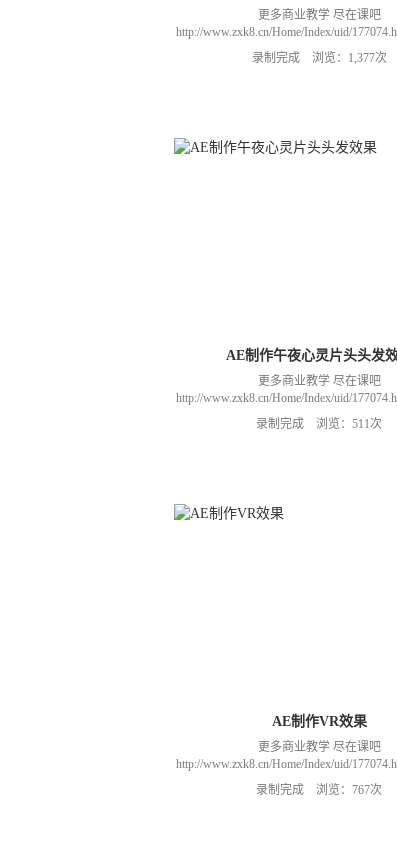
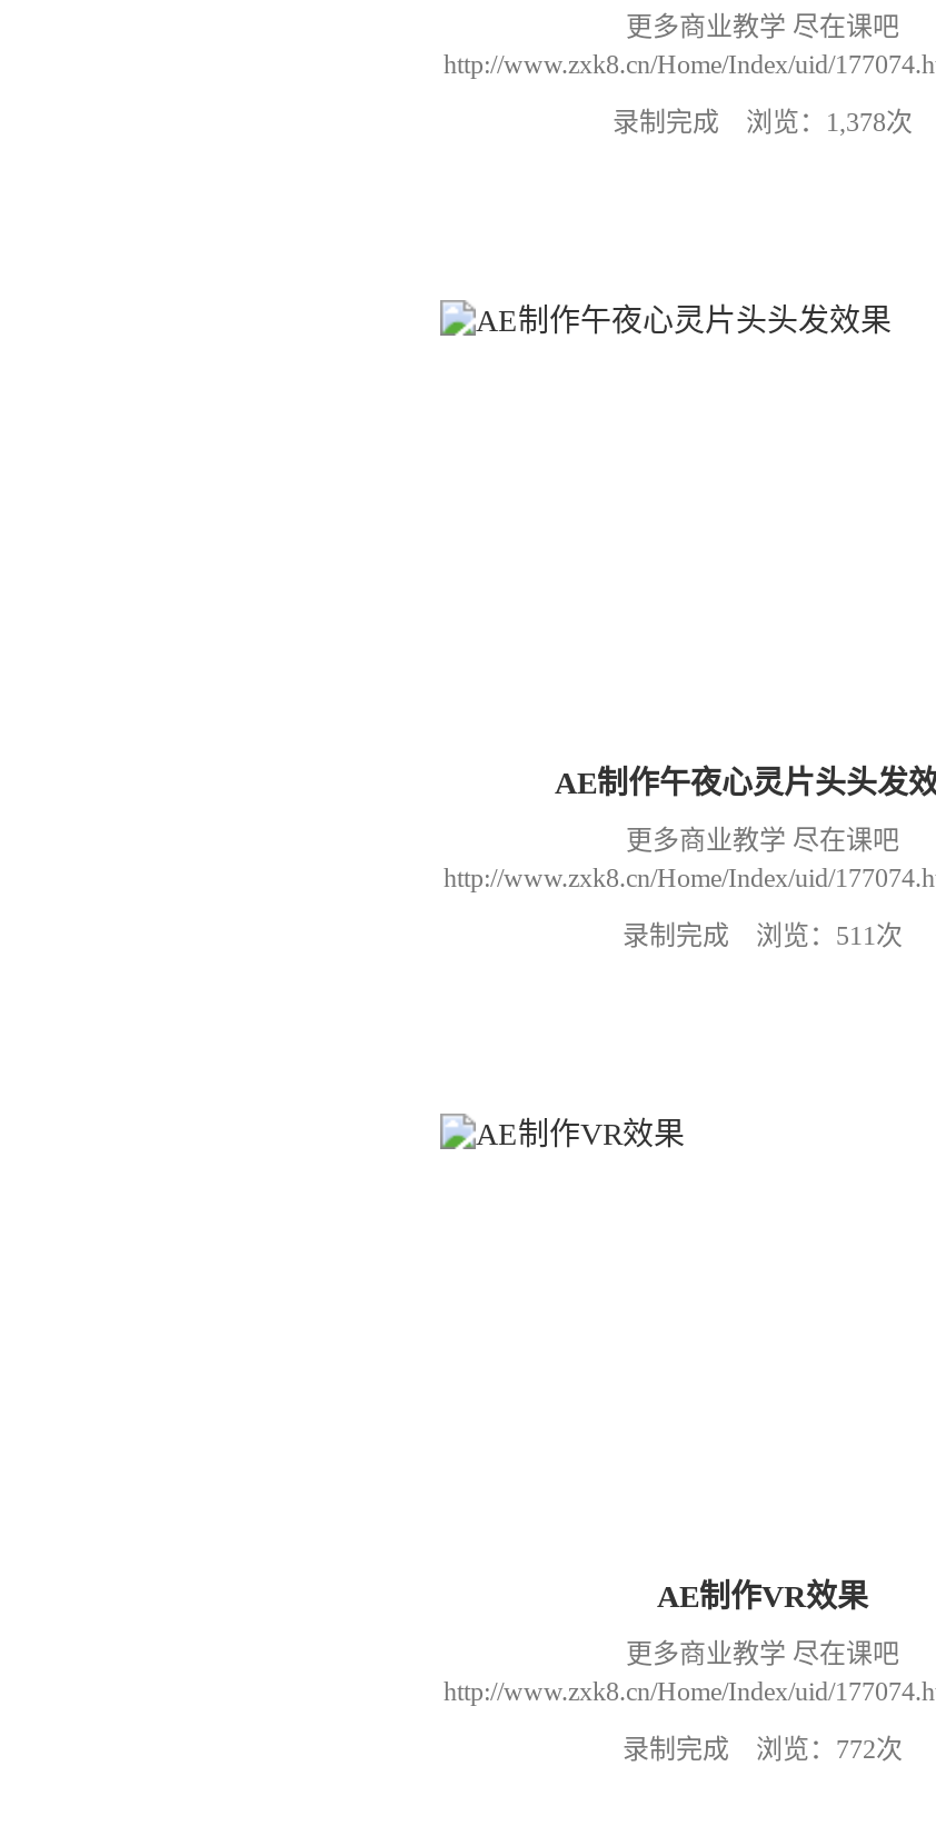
[251,51,386,65] 录制完成 浏览：1,377次 -> [613,107,913,138] 录制完成 浏览：1,378次
[256,783,382,797] 录制完成 浏览：767次 -> [623,1734,903,1765] 录制完成 浏览：772次

